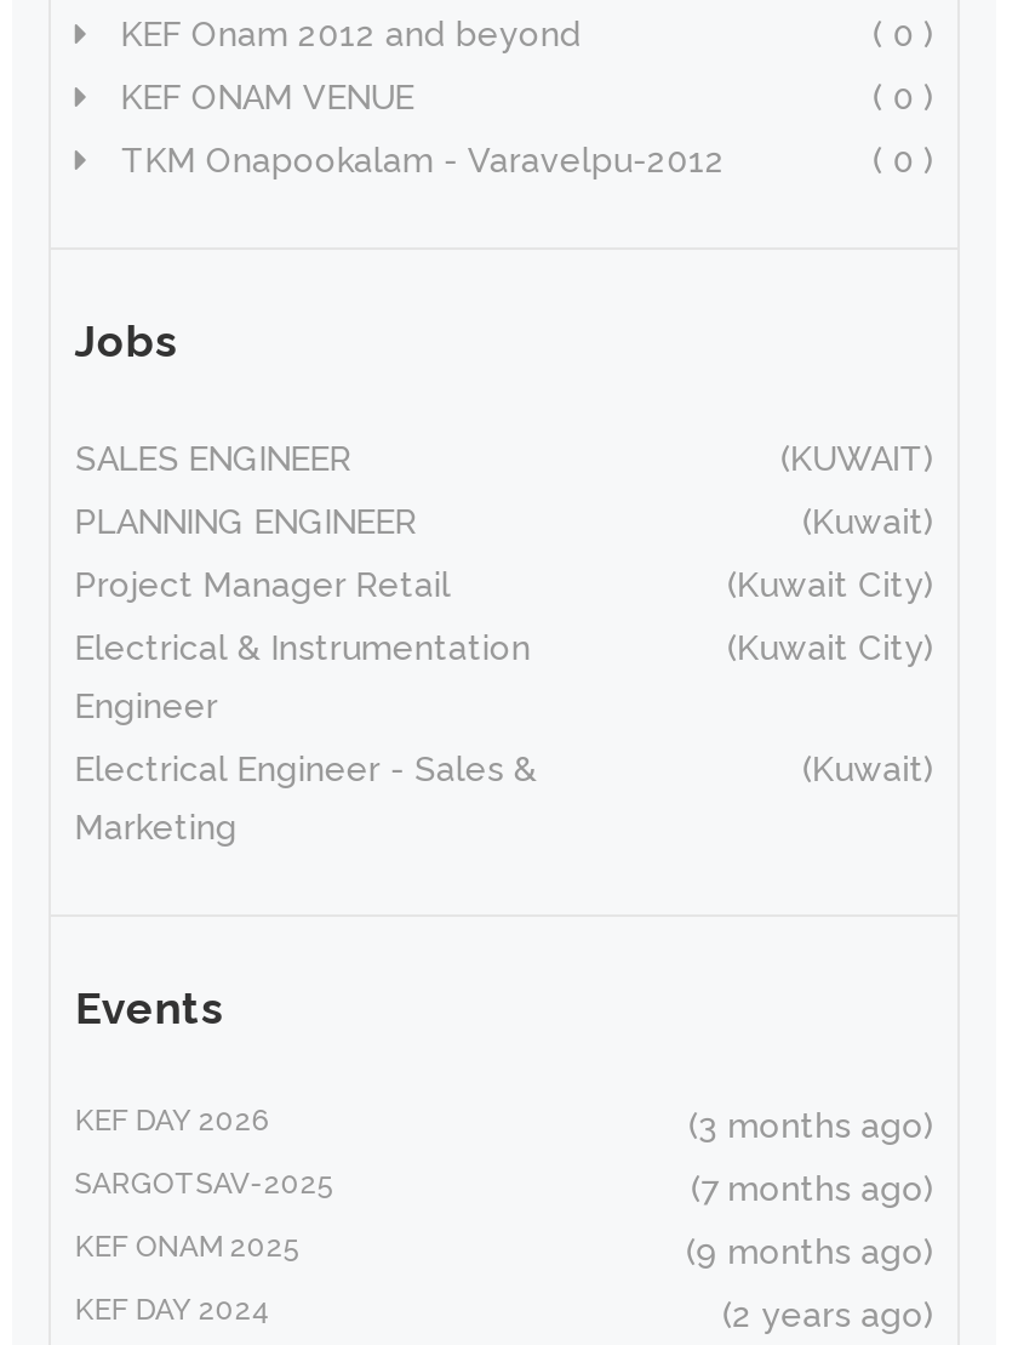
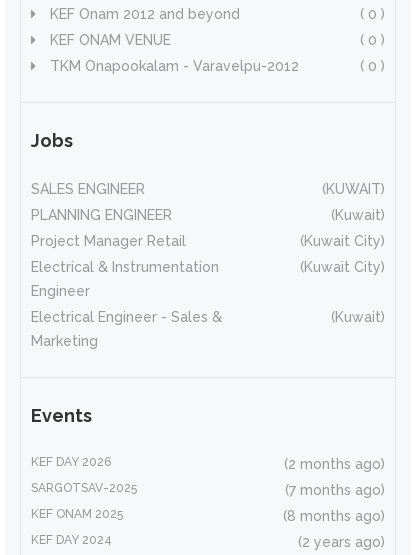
[689,1106,934,1145] (3 months ago) -> [284,456,385,472] (2 months ago)
[686,1232,934,1271] (9 months ago) -> [283,508,385,524] (8 months ago)

